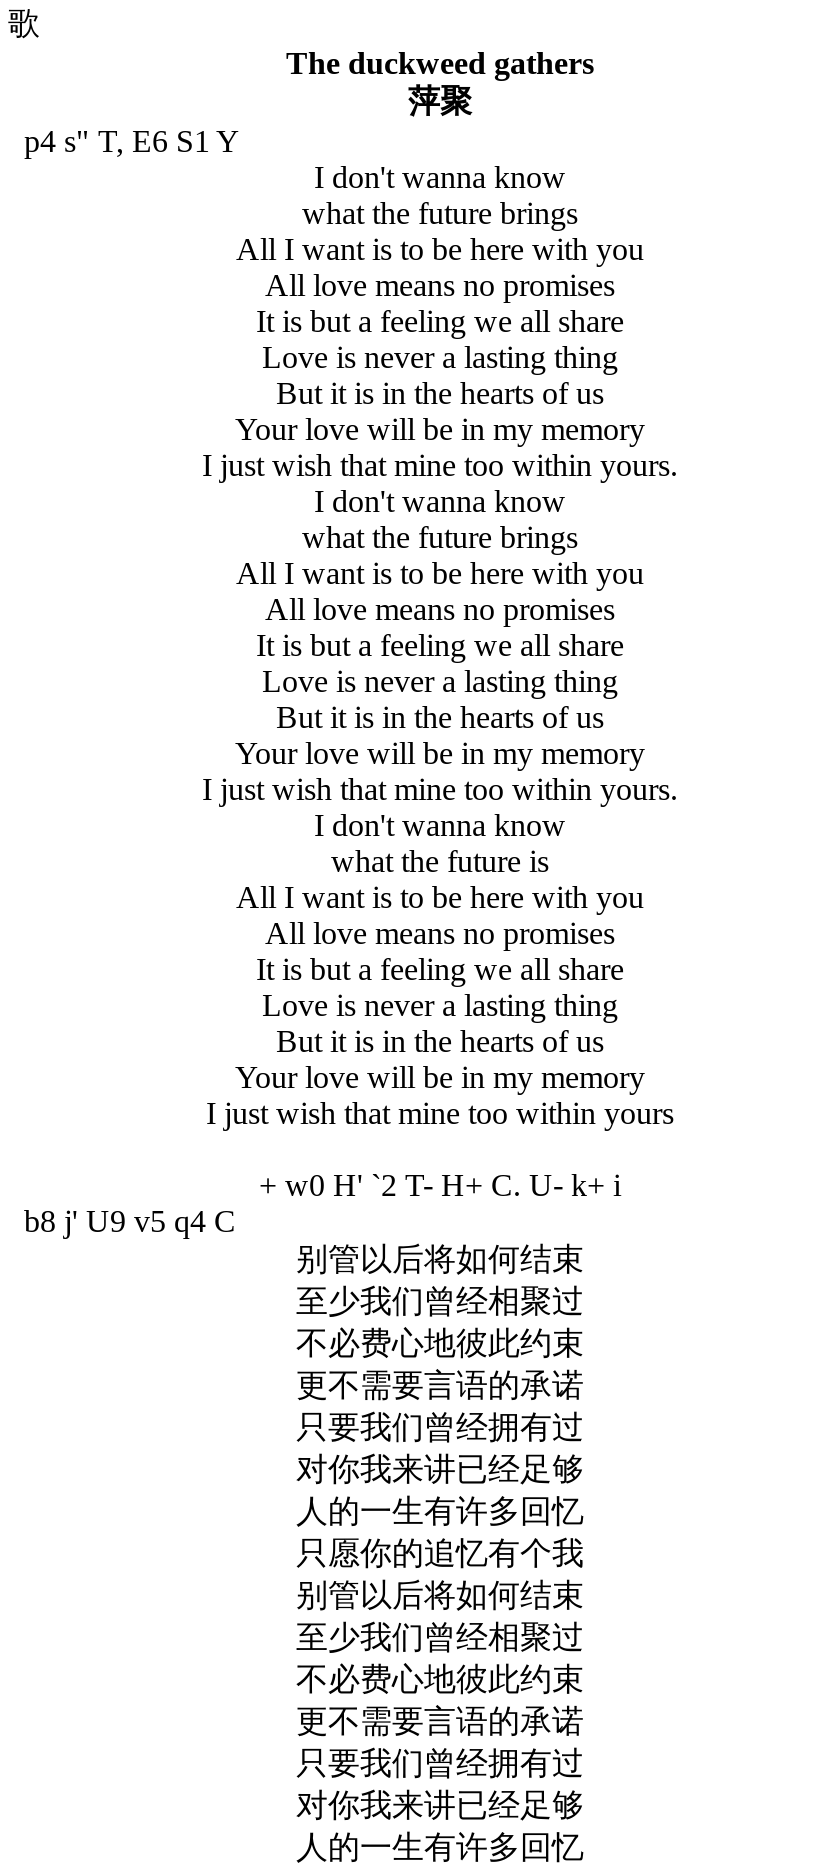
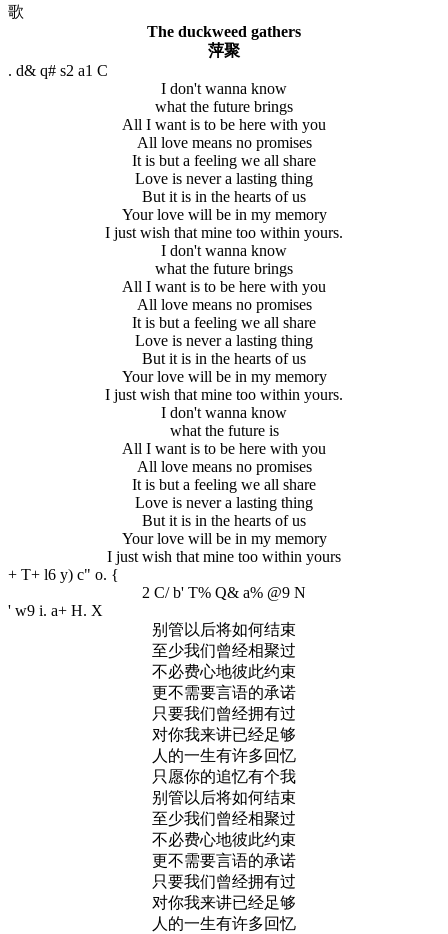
[8,124,240,158] p4 s" T, E6 S1 Y -> [8,62,108,79] . d& q# s2 a1 C
[8,1168,621,1238] + w0 H' `2 T- H+ C. U- k+ i | b8 j' U9 v5 q4 C -> [8,566,306,619] + T+ l6 y) c" o. { | 2 C/ b' T% Q& a% @9 N | ' w9 i. a+ H. X

